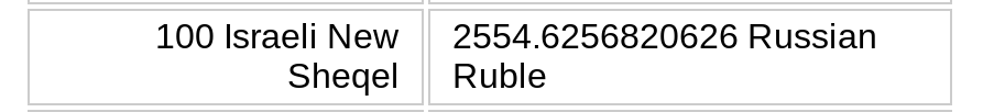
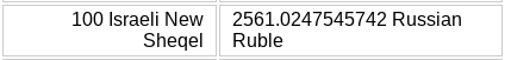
[155,17,877,54] 100 Israeli New 2554.6256820626 Russian -> [71,9,462,29] 100 Israeli New 2561.0247545742 Russian

